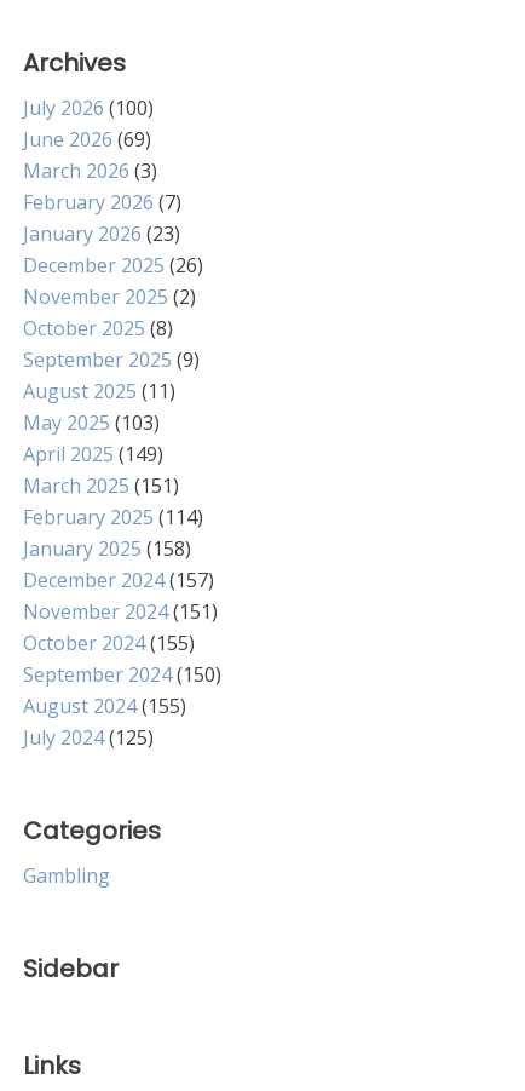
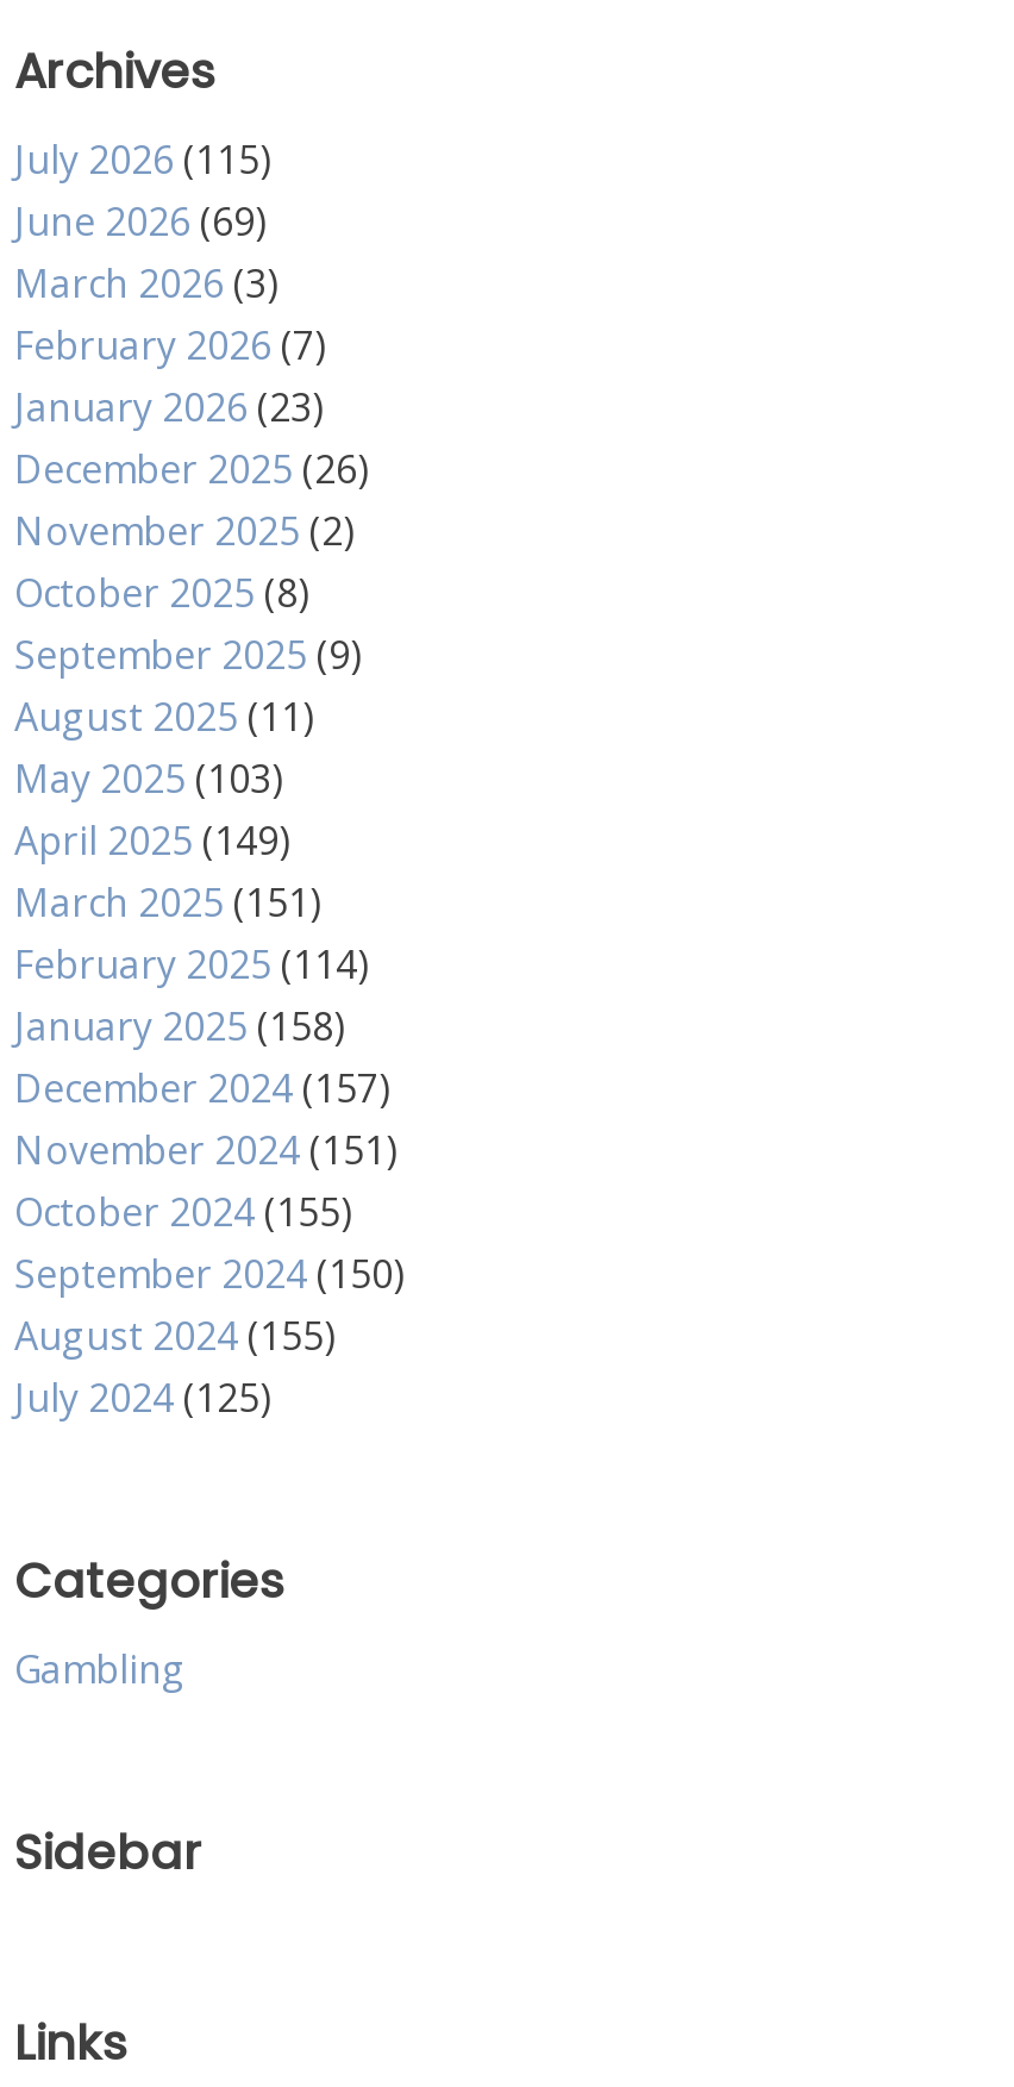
[23,94,154,121] July 2026 (100) -> [14,133,271,186] July 2026 (115)

